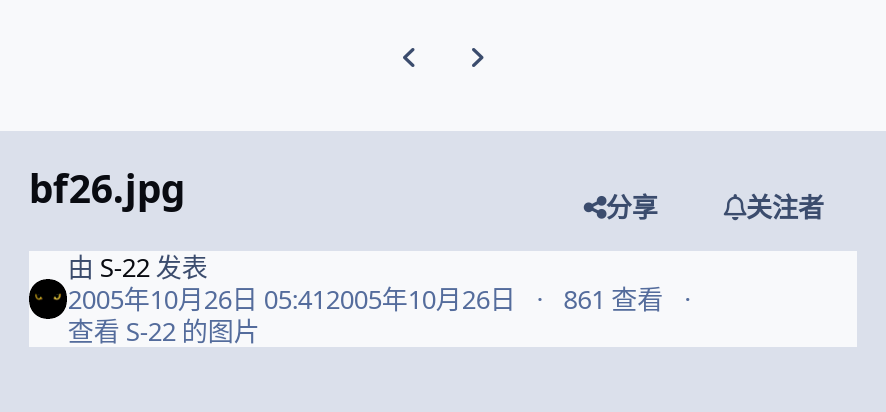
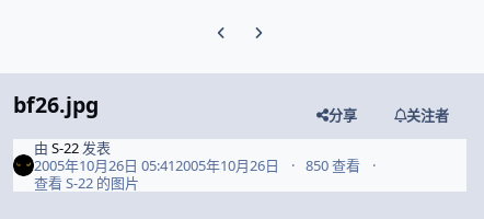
[68,281,663,317] 2005年10月26日 05:412005年10月26日 861 查看 -> [34,155,360,175] 2005年10月26日 05:412005年10月26日 850 查看

